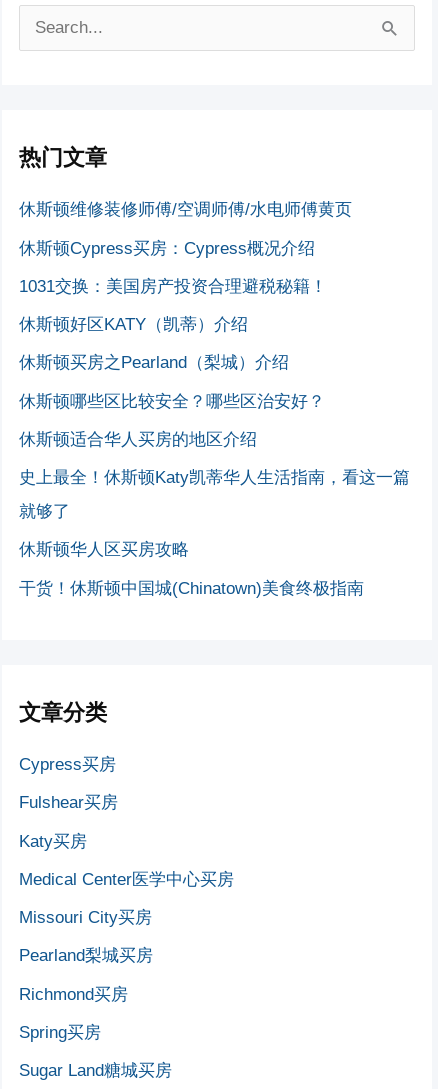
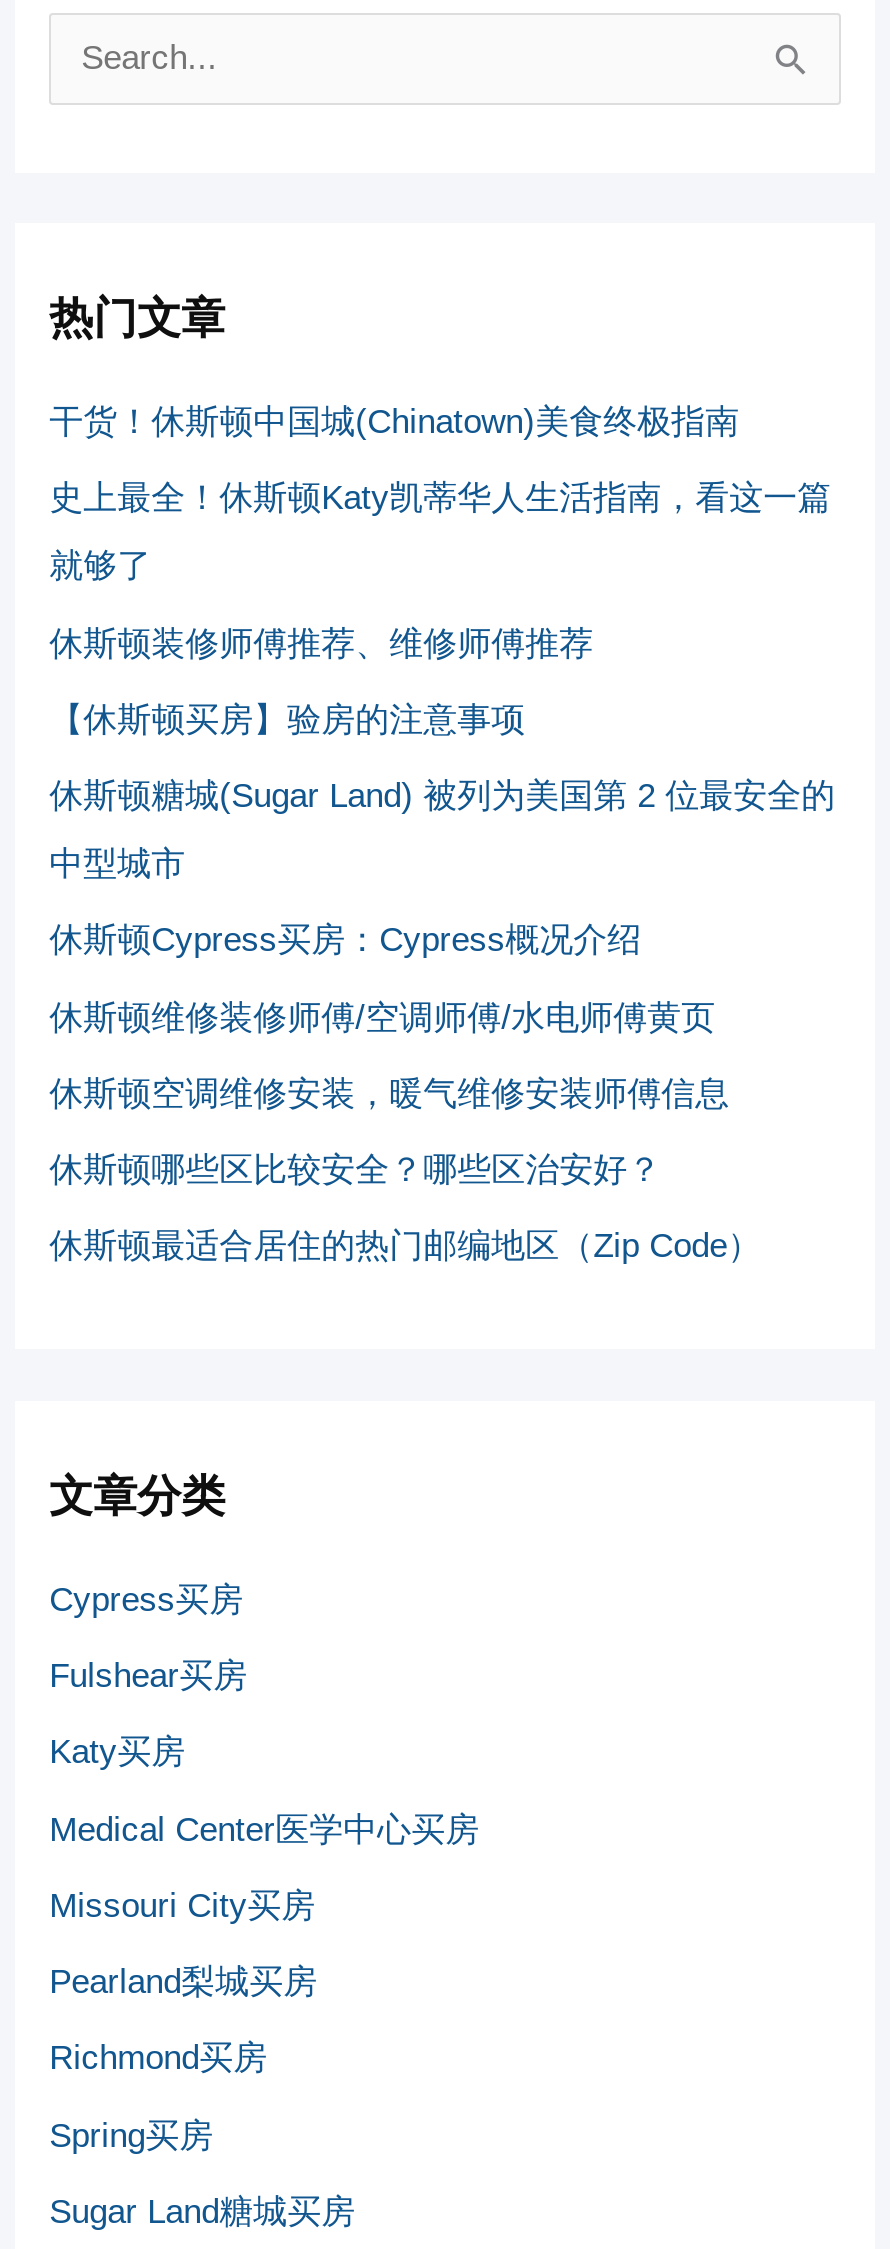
moved [19,200,352,258] -> [49,921,715,1036]: 休斯顿维修装修师傅/空调师傅/水电师傅黄页 | 休斯顿Cypress买房：Cypress概况介绍
[19,277,327,449] 1031交换：美国房产投资合理避税秘籍！ | 休斯顿好区KATY（凯蒂）介绍 | 休斯顿买房之Pearland（梨城）介绍 | 休斯顿适合华人买房的地区介绍 -> none
moved [19,392,325,411] -> [49,1151,661,1189]: 休斯顿哪些区比较安全？哪些区治安好？
moved [19,468,410,521] -> [49,479,831,585]: 史上最全！休斯顿Katy凯蒂华人生活指南，看这一篇 | 就够了
[19,540,189,559] 休斯顿华人区买房攻略 -> [49,624,835,1265] 休斯顿装修师傅推荐、维修师傅推荐 | 【休斯顿买房】验房的注意事项 | 休斯顿糖城(Sugar Land) 被列为美国第 2 位最安全的 | 中型城市 | 休斯顿空调维修安装，暖气维修安装师傅信息 | 休斯顿最适合居住的热门邮编地区（Zip Code）
moved [19,579,364,598] -> [49,403,739,441]: 干货！休斯顿中国城(Chinatown)美食终极指南

